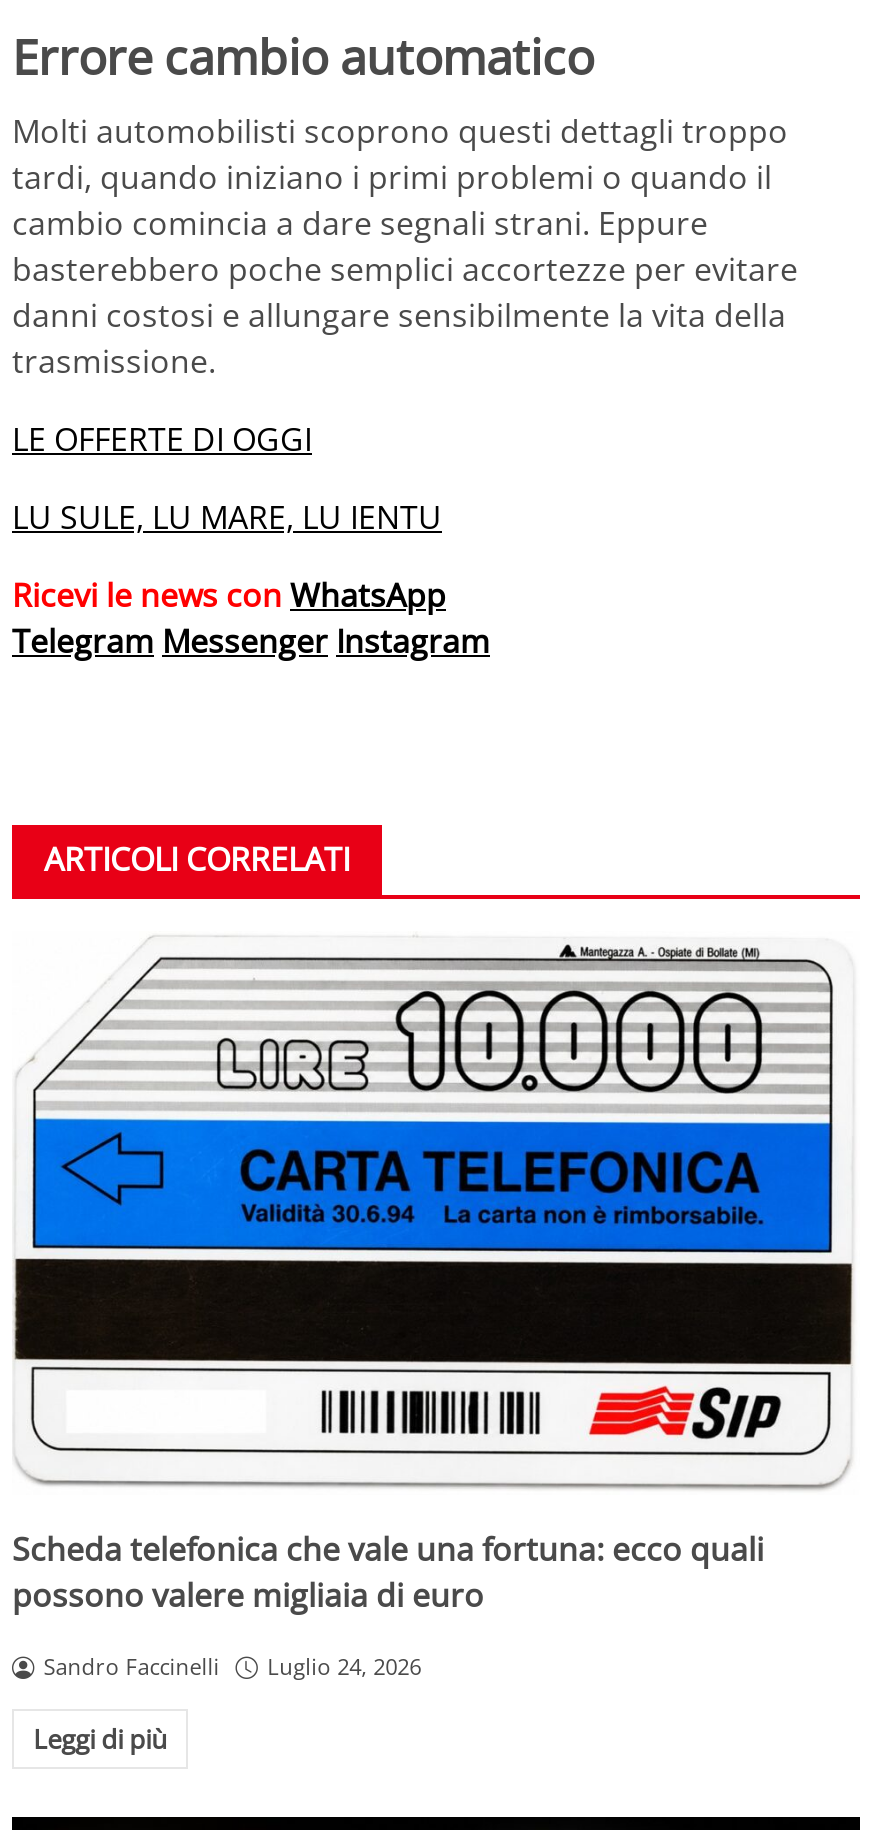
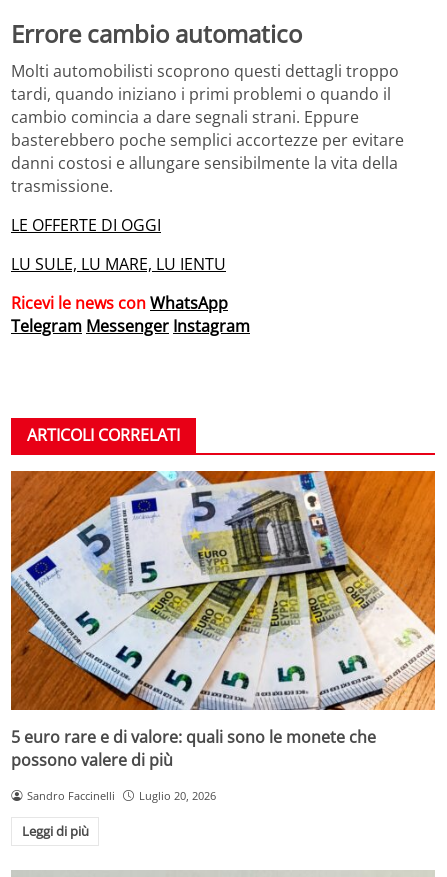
[12,931,860,1617] [image] | Scheda telefonica che vale una fortuna: ecco quali | possono valere migliaia di euro -> [10,470,436,771] [image] | 5 euro rare e di valore: quali sono le monete che | possono valere di più
[44,1651,421,1681] Sandro Faccinelli Luglio 24, 2026 -> [27,788,216,803] Sandro Faccinelli Luglio 20, 2026

